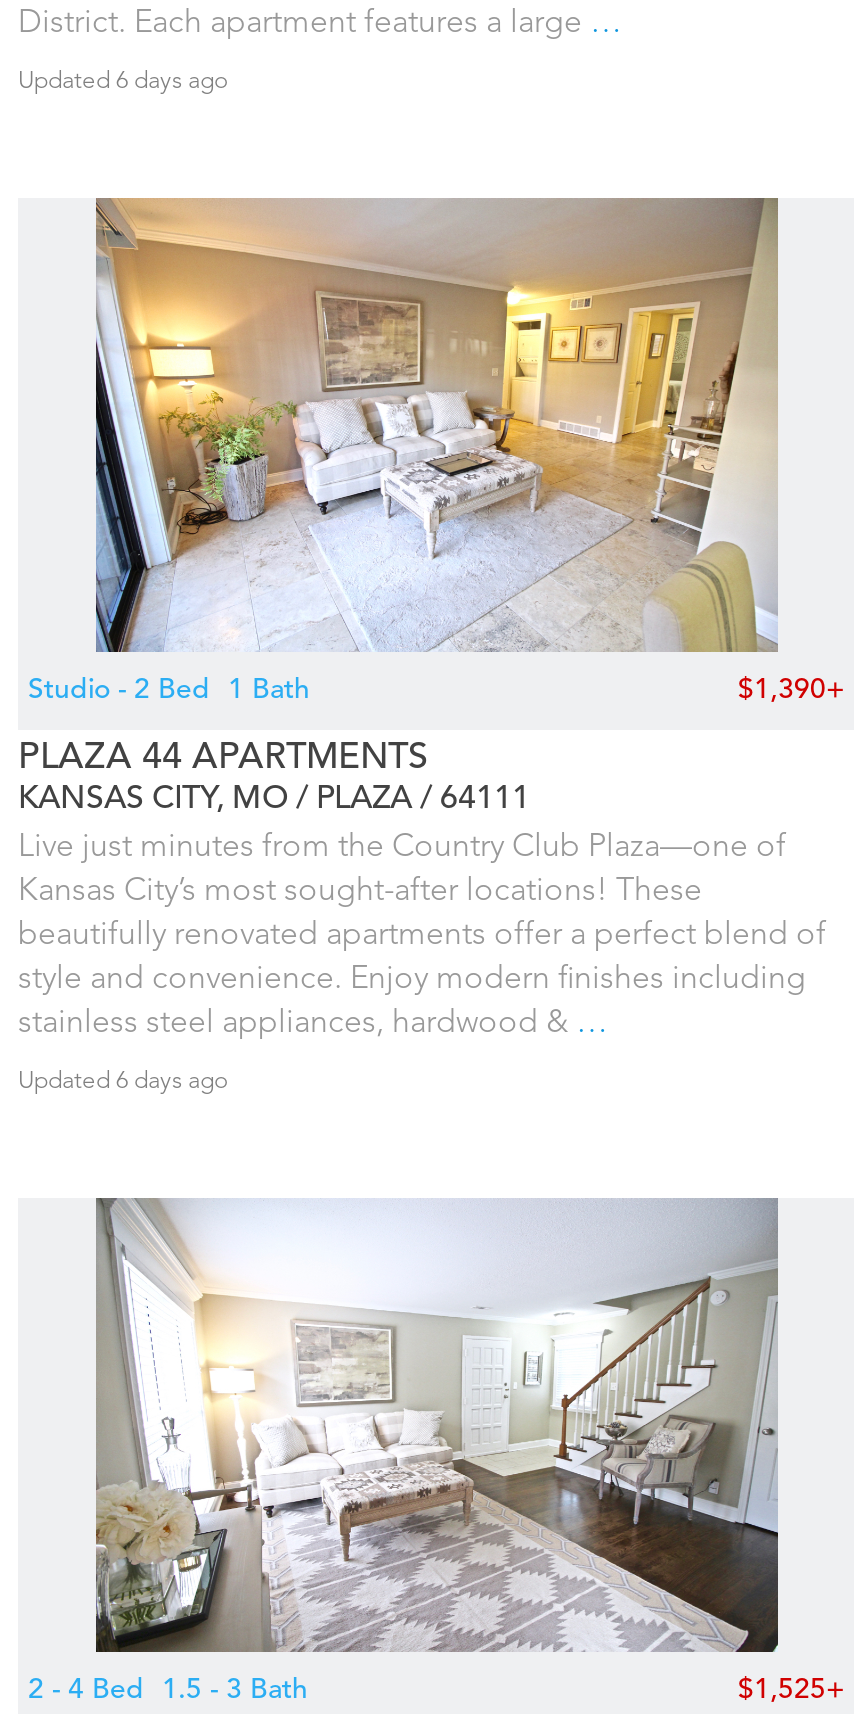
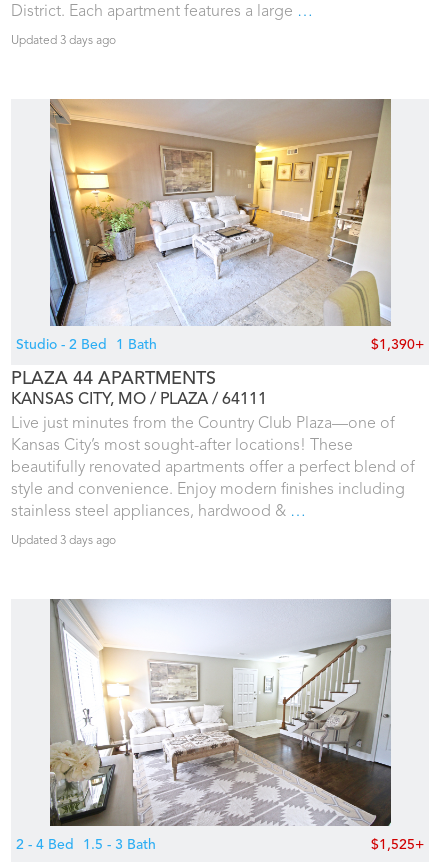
[18,70,228,94] Updated 6 days ago -> [11,35,116,47] Updated 3 days ago
[18,1070,228,1094] Updated 6 days ago -> [11,535,116,547] Updated 3 days ago

